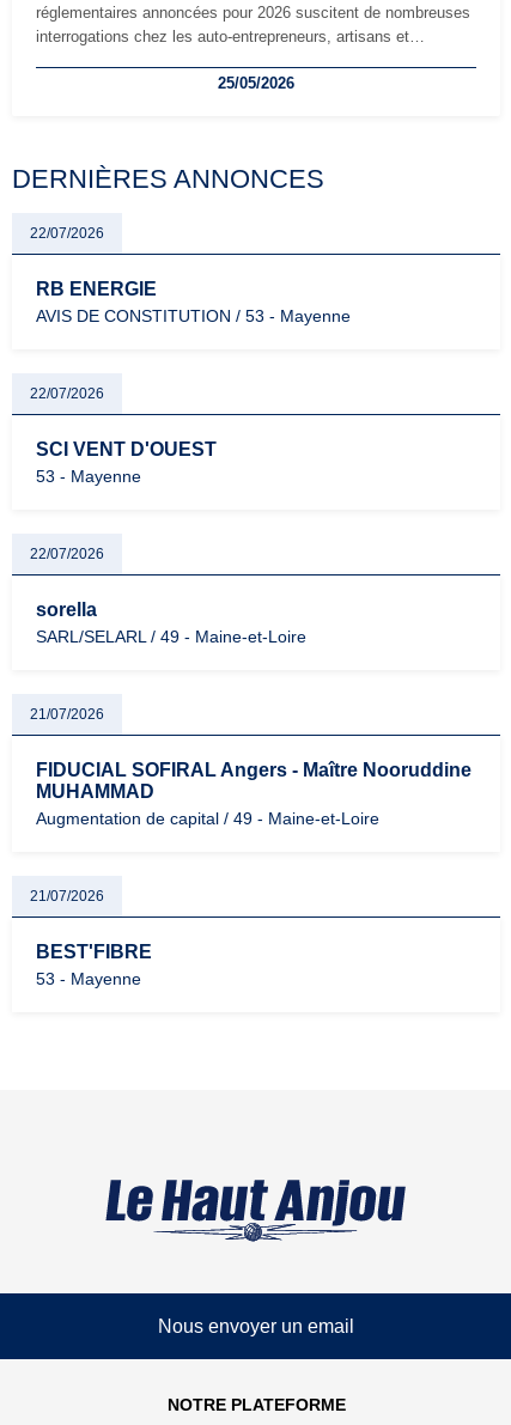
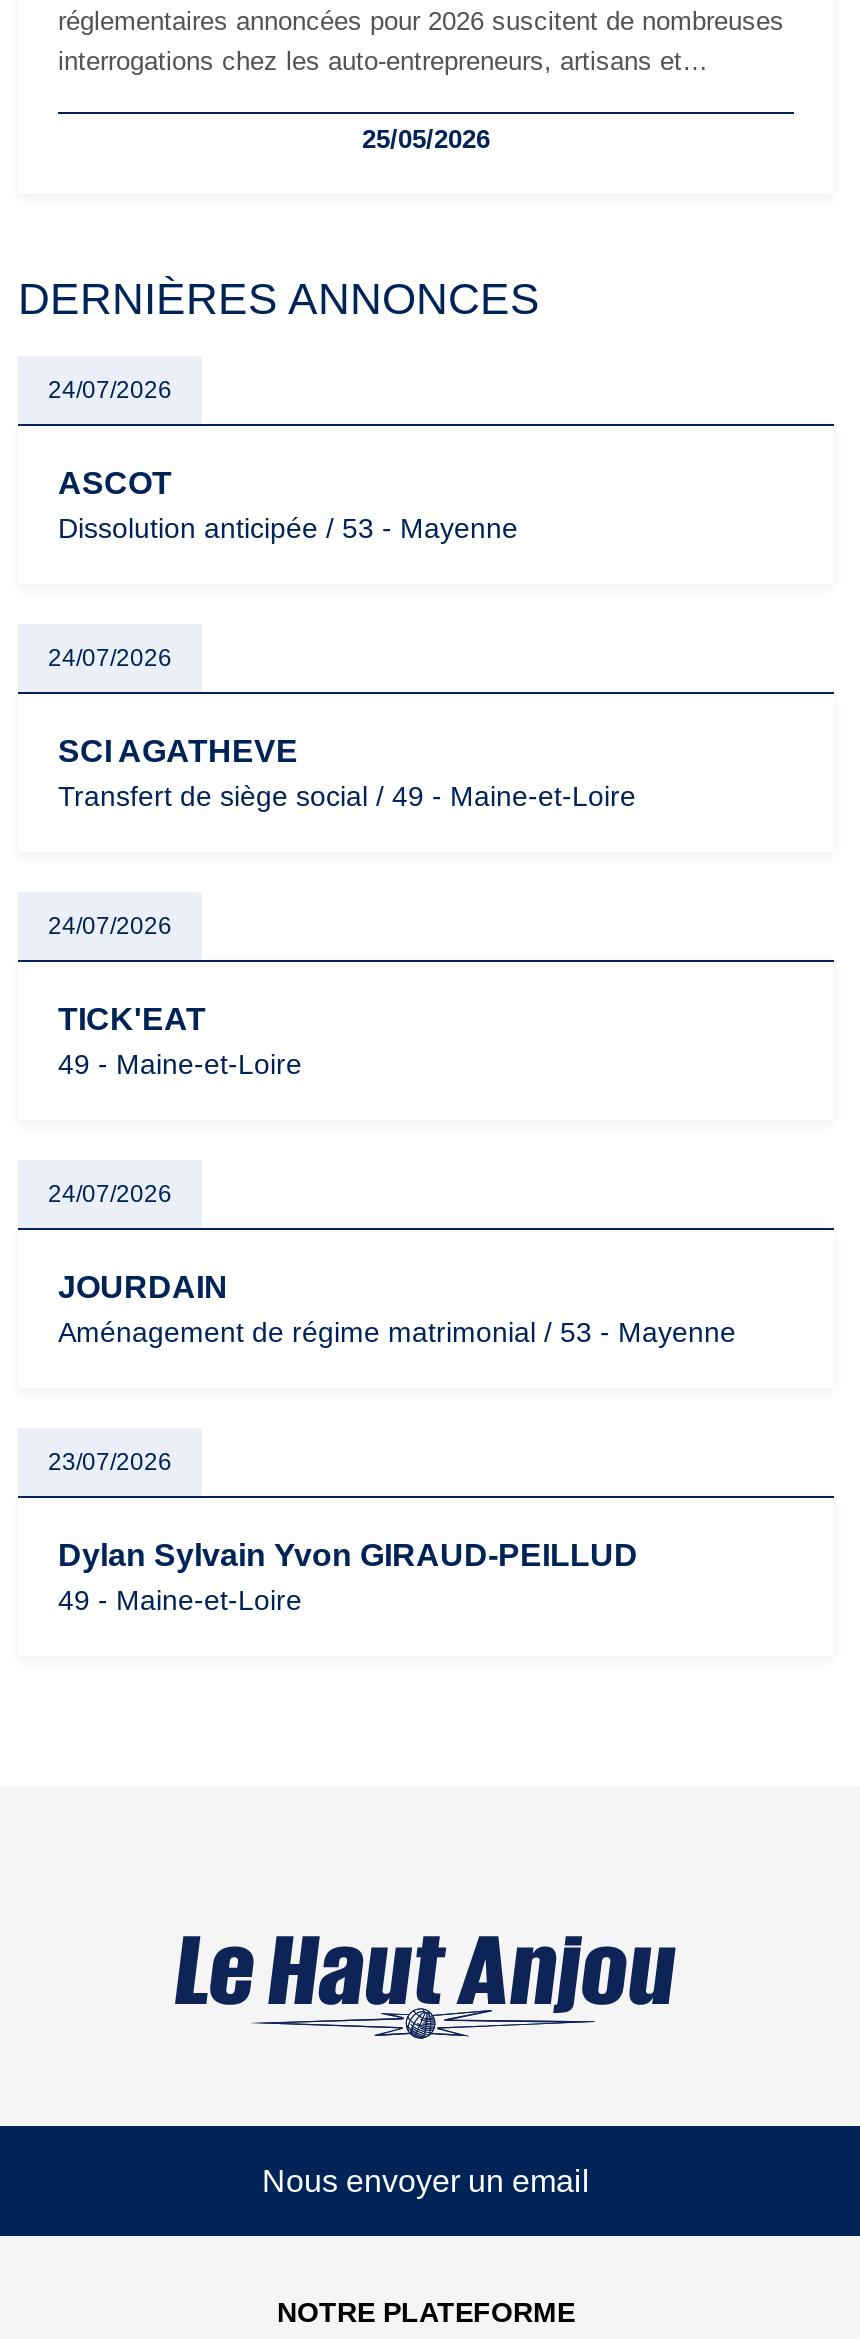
[30,225,104,242] 22/07/2026 -> [48,376,172,404] 24/07/2026
[36,279,351,325] RB ENERGIE | AVIS DE CONSTITUTION / 53 - Mayenne -> [58,466,518,544] ASCOT | Dissolution anticipée / 53 - Mayenne
[30,385,104,402] 22/07/2026 -> [48,644,172,672] 24/07/2026
[36,439,217,486] SCI VENT D'OUEST | 53 - Mayenne -> [58,734,636,812] SCI AGATHEVE | Transfert de siège social / 49 - Maine-et-Loire
[30,546,104,562] 22/07/2026 -> [48,912,172,940] 24/07/2026
[36,599,306,646] sorella | SARL/SELARL / 49 - Maine-et-Loire -> [58,1002,302,1080] TICK'EAT | 49 - Maine-et-Loire
[30,706,104,723] 21/07/2026 -> [48,1180,172,1208] 24/07/2026
[36,760,472,828] FIDUCIAL SOFIRAL Angers - Maître Nooruddine | MUHAMMAD | Augmentation de capital / 49 - Maine-et-Loire -> [58,1270,736,1348] JOURDAIN | Aménagement de régime matrimonial / 53 - Mayenne
[30,888,104,905] 21/07/2026 -> [48,1448,172,1476] 23/07/2026
[36,942,152,988] BEST'FIBRE | 53 - Mayenne -> [58,1538,638,1616] Dylan Sylvain Yvon GIRAUD-PEILLUD | 49 - Maine-et-Loire

